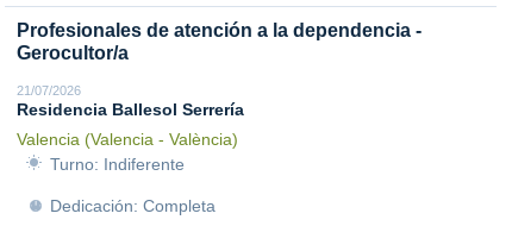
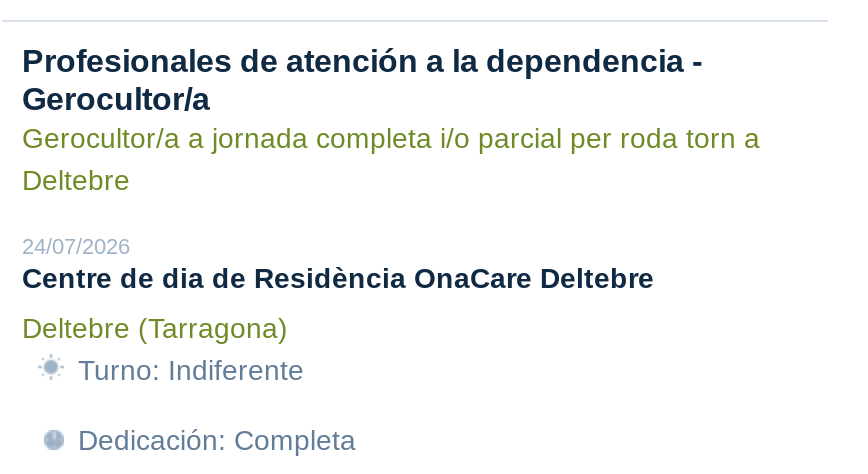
[17,83,244,149] 21/07/2026 | Residencia Ballesol Serrería | Valencia (Valencia - València) -> [22,122,760,344] Gerocultor/a a jornada completa i/o parcial per roda torn a | Deltebre | 24/07/2026 | Centre de dia de Residència OnaCare Deltebre | Deltebre (Tarragona)

